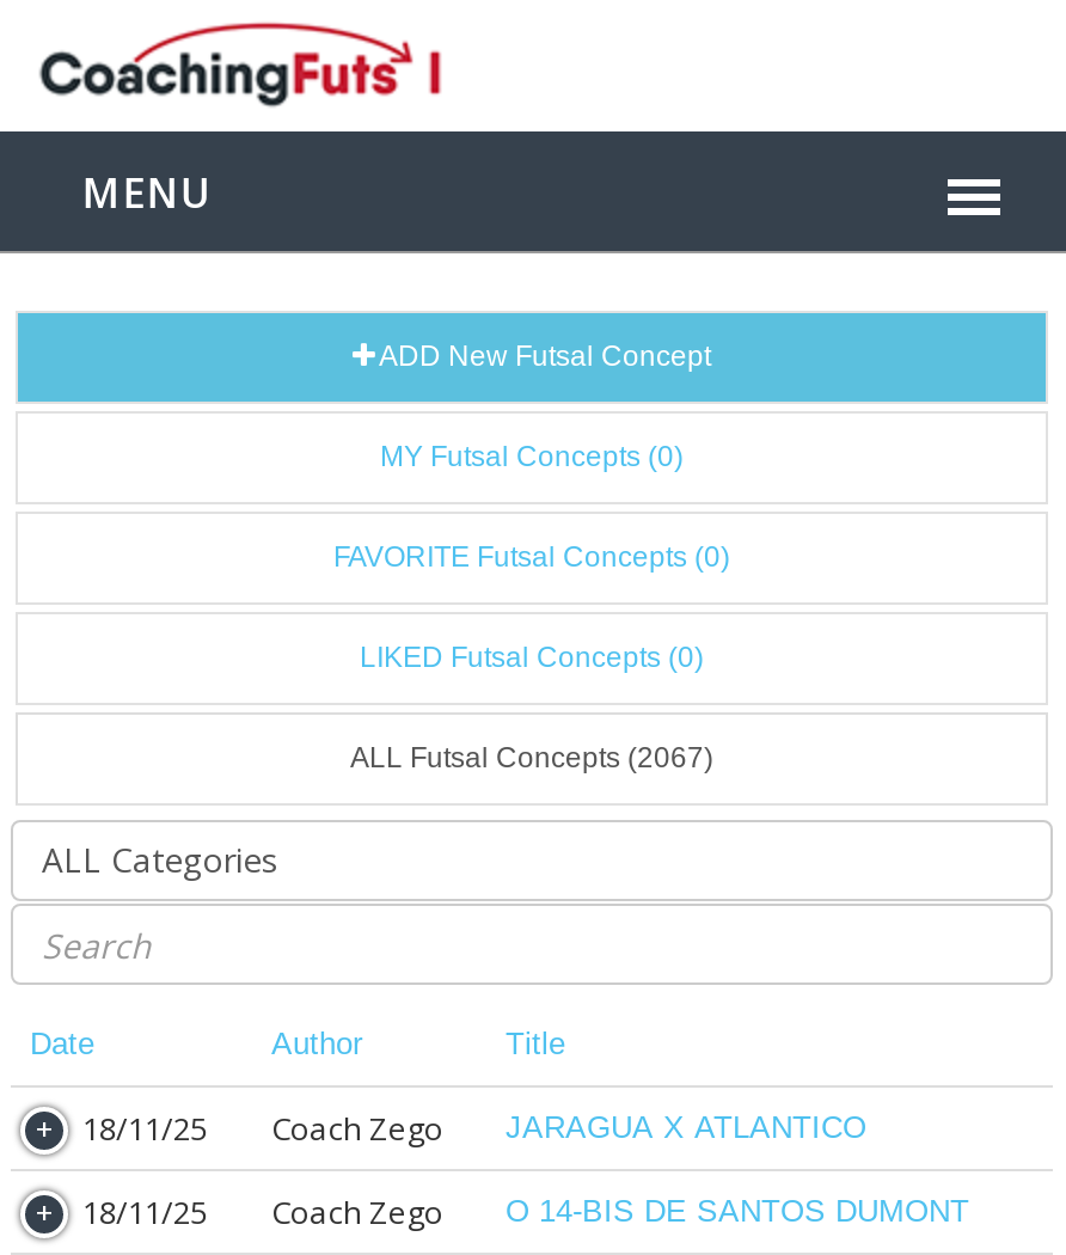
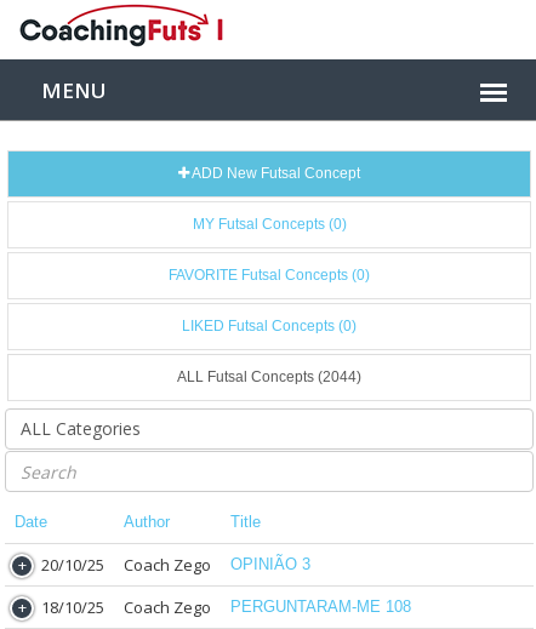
[350,741,713,775] ALL Futsal Concepts (2067) -> [177,368,361,385] ALL Futsal Concepts (2044)
[82,1107,207,1150] 18/11/25 -> [41,554,104,576] 20/10/25
[506,1109,866,1145] JARAGUA X ATLANTICO -> [230,555,310,573] OPINIÃO 3
[82,1190,207,1233] 18/11/25 -> [41,596,104,618] 18/10/25
[506,1193,969,1229] O 14-BIS DE SANTOS DUMONT -> [230,597,411,616] PERGUNTARAM-ME 108

